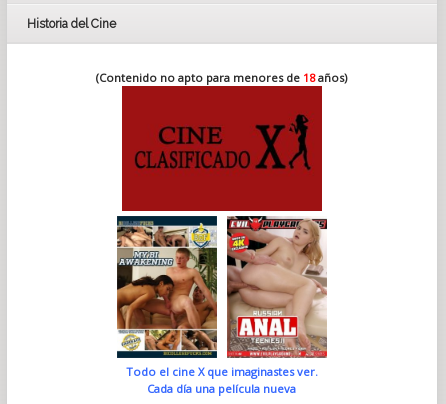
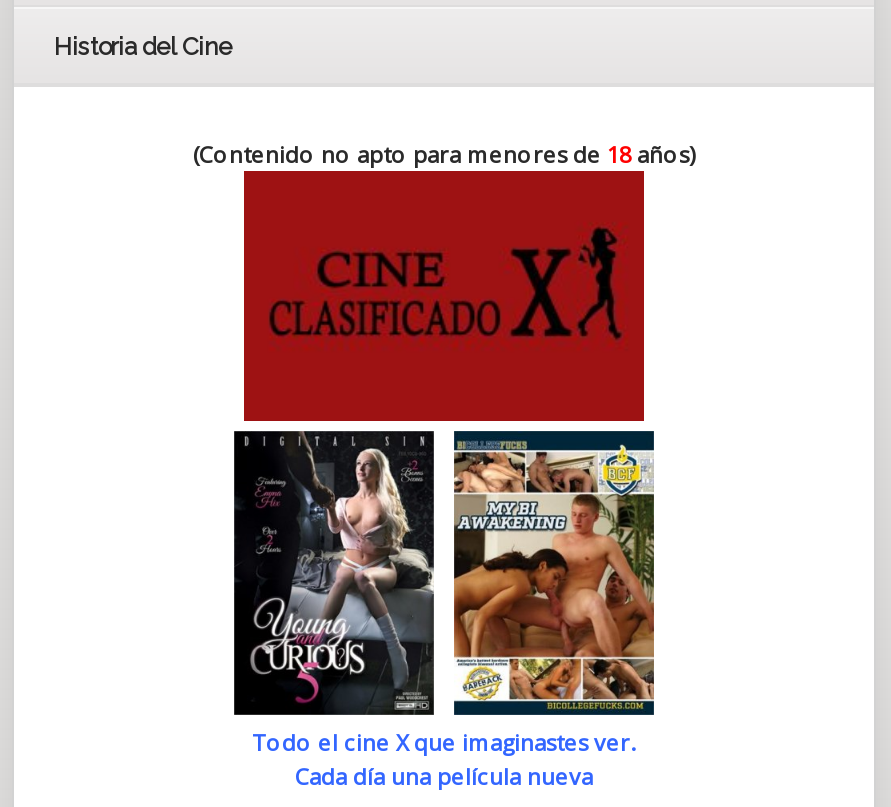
[116,216,218,358] [image] -> [232,431,436,715] [image]
[226,215,328,359] [image] -> [452,429,656,717] [image]

